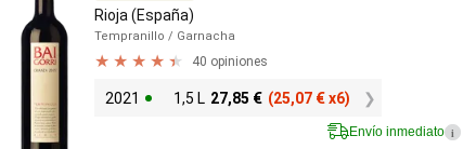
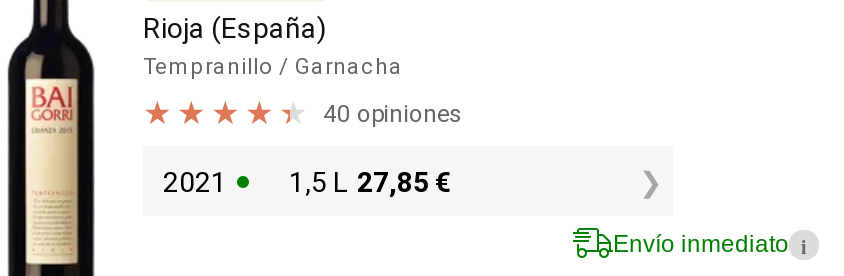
[105,89,350,106] 2021 1,5 L 27,85 € (25,07 €x6) -> [163,165,453,197] 2021 1,5 L 27,85 €

